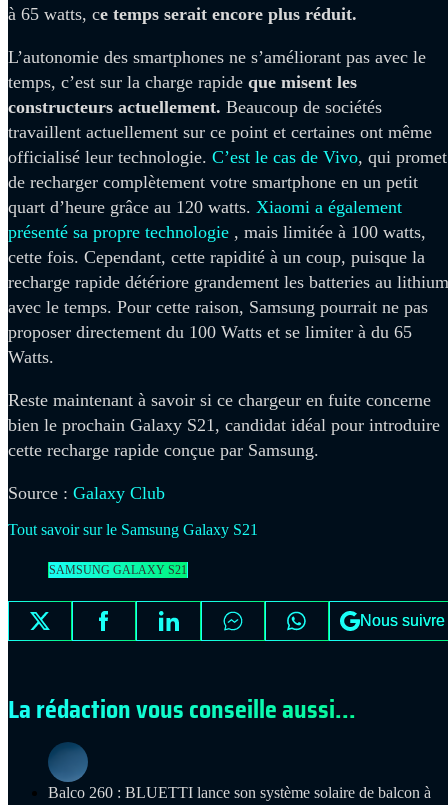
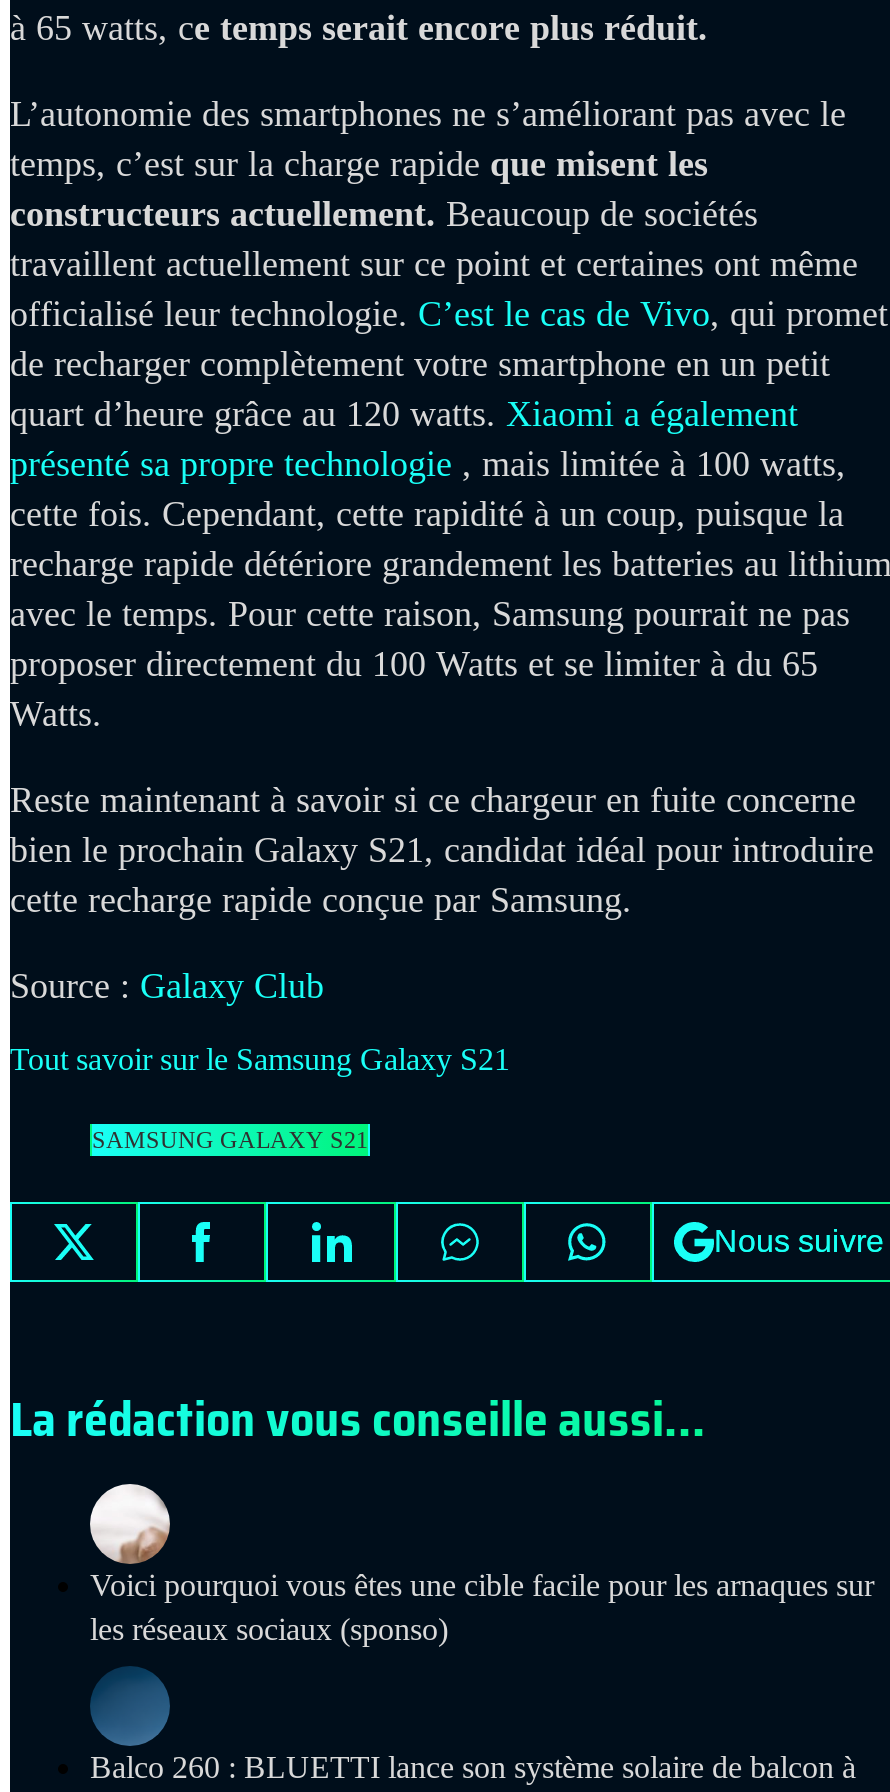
none -> [88,1482,874,1646] [image] | Voici pourquoi vous êtes une cible facile pour les arnaques sur | les réseaux sociaux (sponso)

